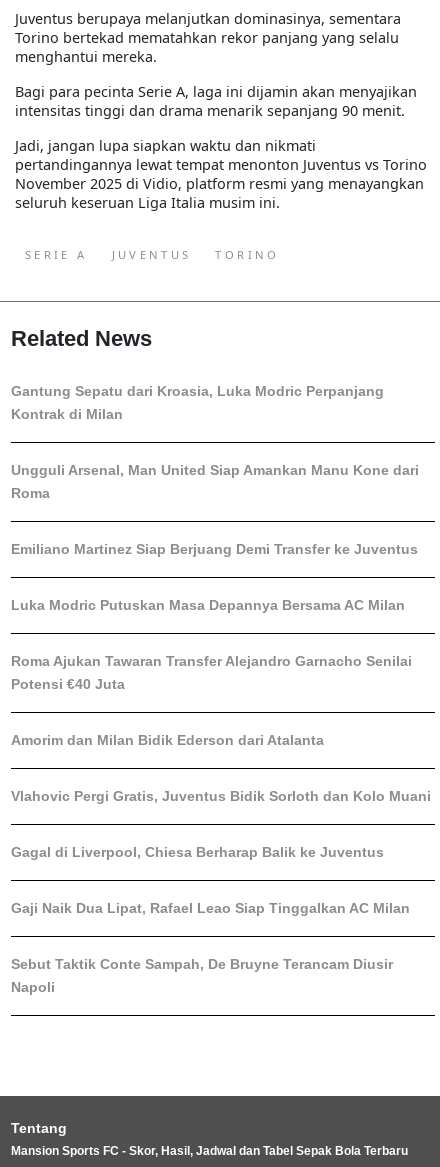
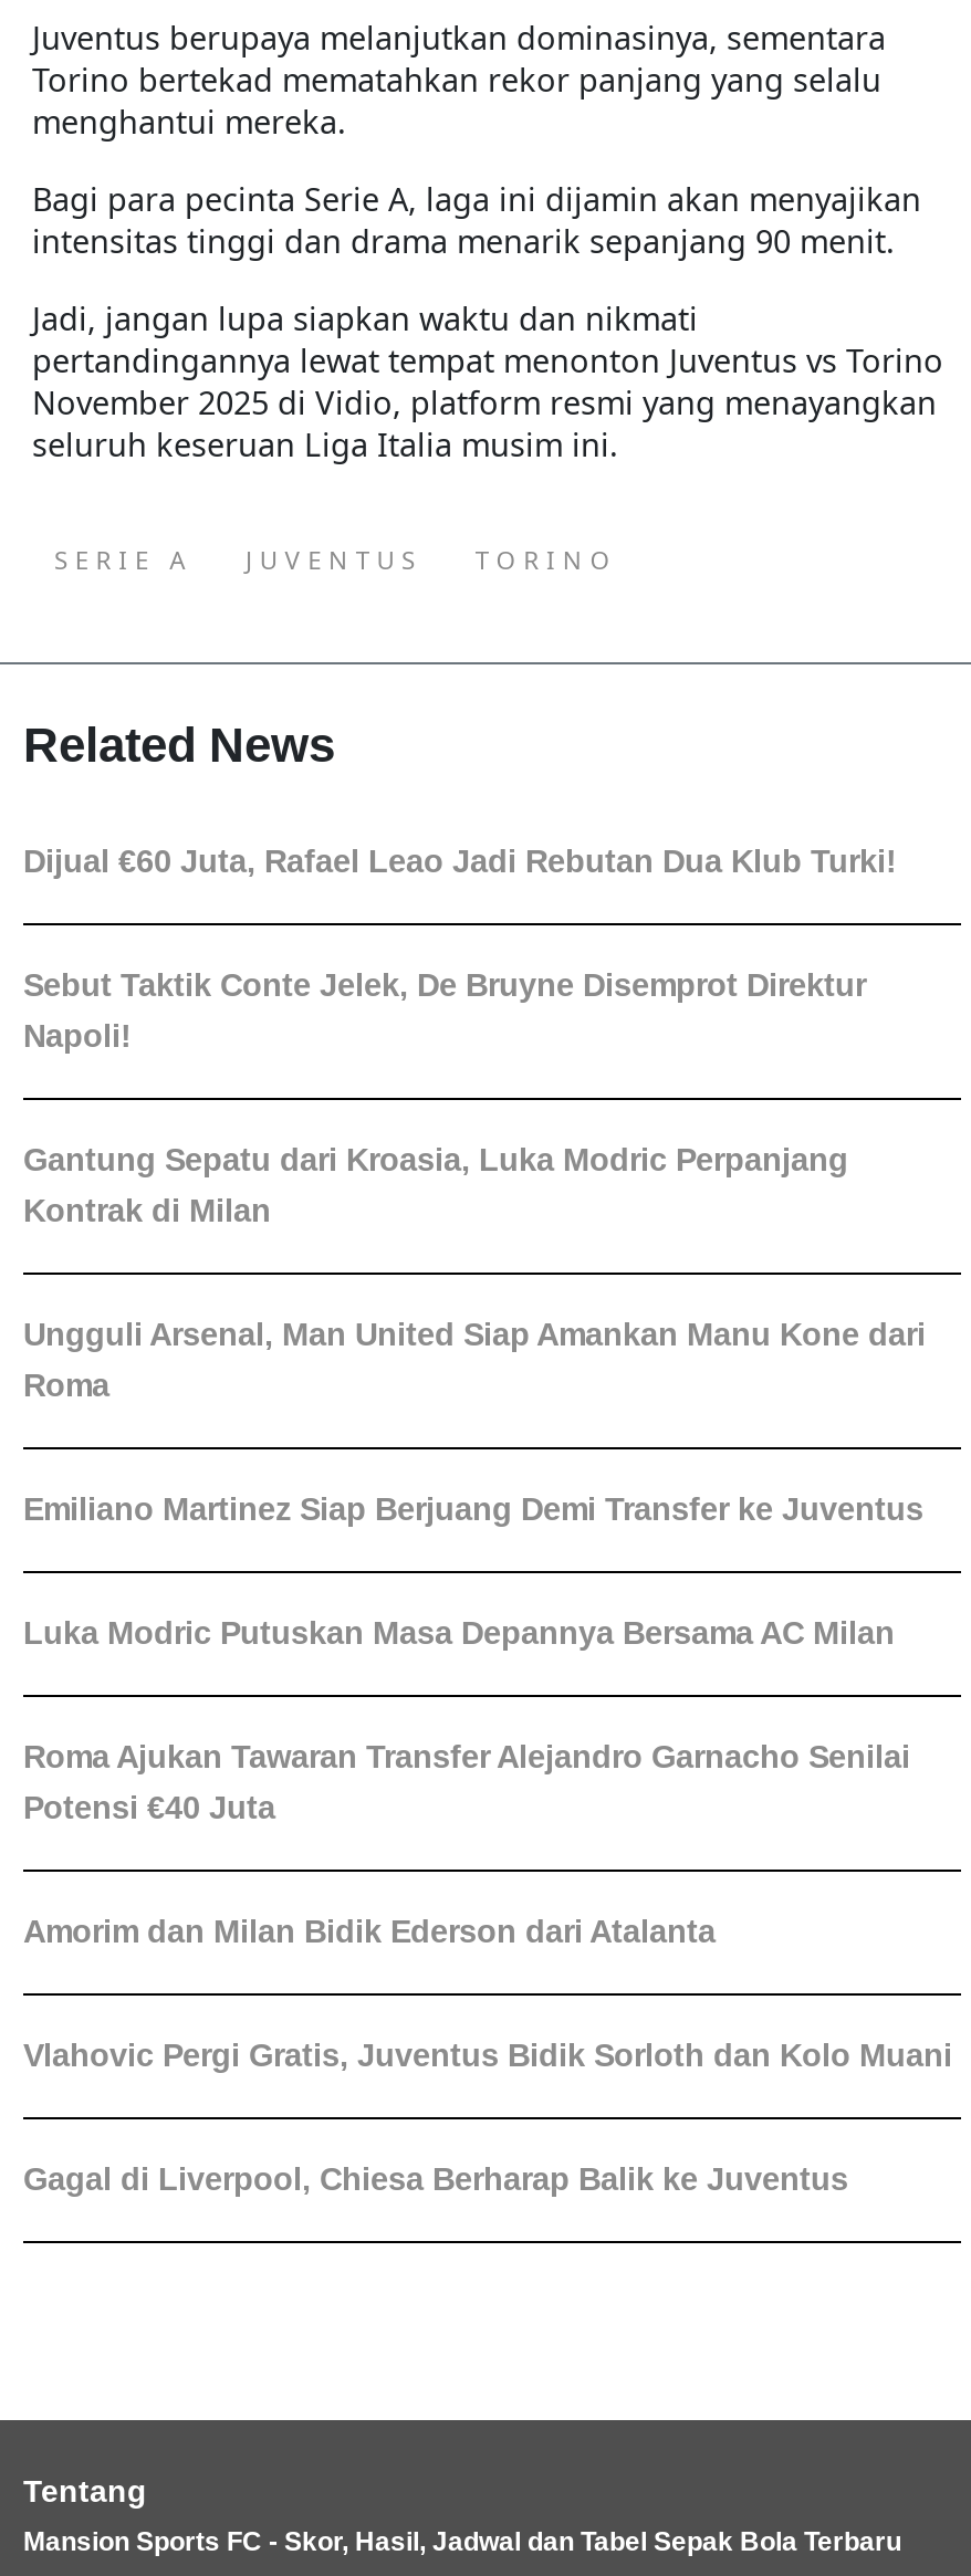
none -> [23,843,897,1053] Dijual €60 Juta, Rafael Leao Jadi Rebutan Dua Klub Turki! | Sebut Taktik Conte Jelek, De Bruyne Disemprot Direktur | Napoli!
moved [11,383,431,860] -> [23,1141,952,2196]: Gantung Sepatu dari Kroasia, Luka Modric Perpanjang | Kontrak di Milan | Ungguli Arsenal, Man United Siap Amankan Manu Kone dari | ... | Vlahovic Pergi Gratis, Juventus Bidik Sorloth dan Kolo Muani | Gagal di Liverpool, Chiesa Berharap Balik ke Juventus
[11,900,410,995] Gaji Naik Dua Lipat, Rafael Leao Siap Tinggalkan AC Milan | Sebut Taktik Conte Sampah, De Bruyne Terancam Diusir | Napoli -> none

